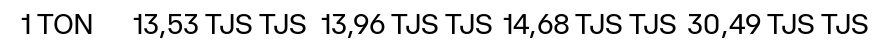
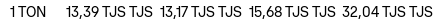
[133,5,869,41] 13,53 TJS TJS 13,96 TJS TJS 14,68 TJS TJS 30,49 TJS TJS -> [66,2,433,20] 13,39 TJS TJS 13,17 TJS TJS 15,68 TJS TJS 32,04 TJS TJS

